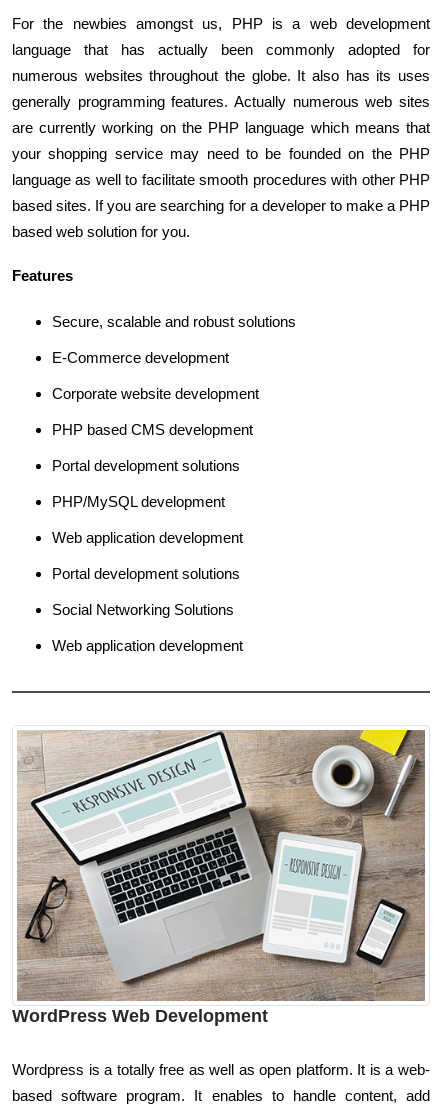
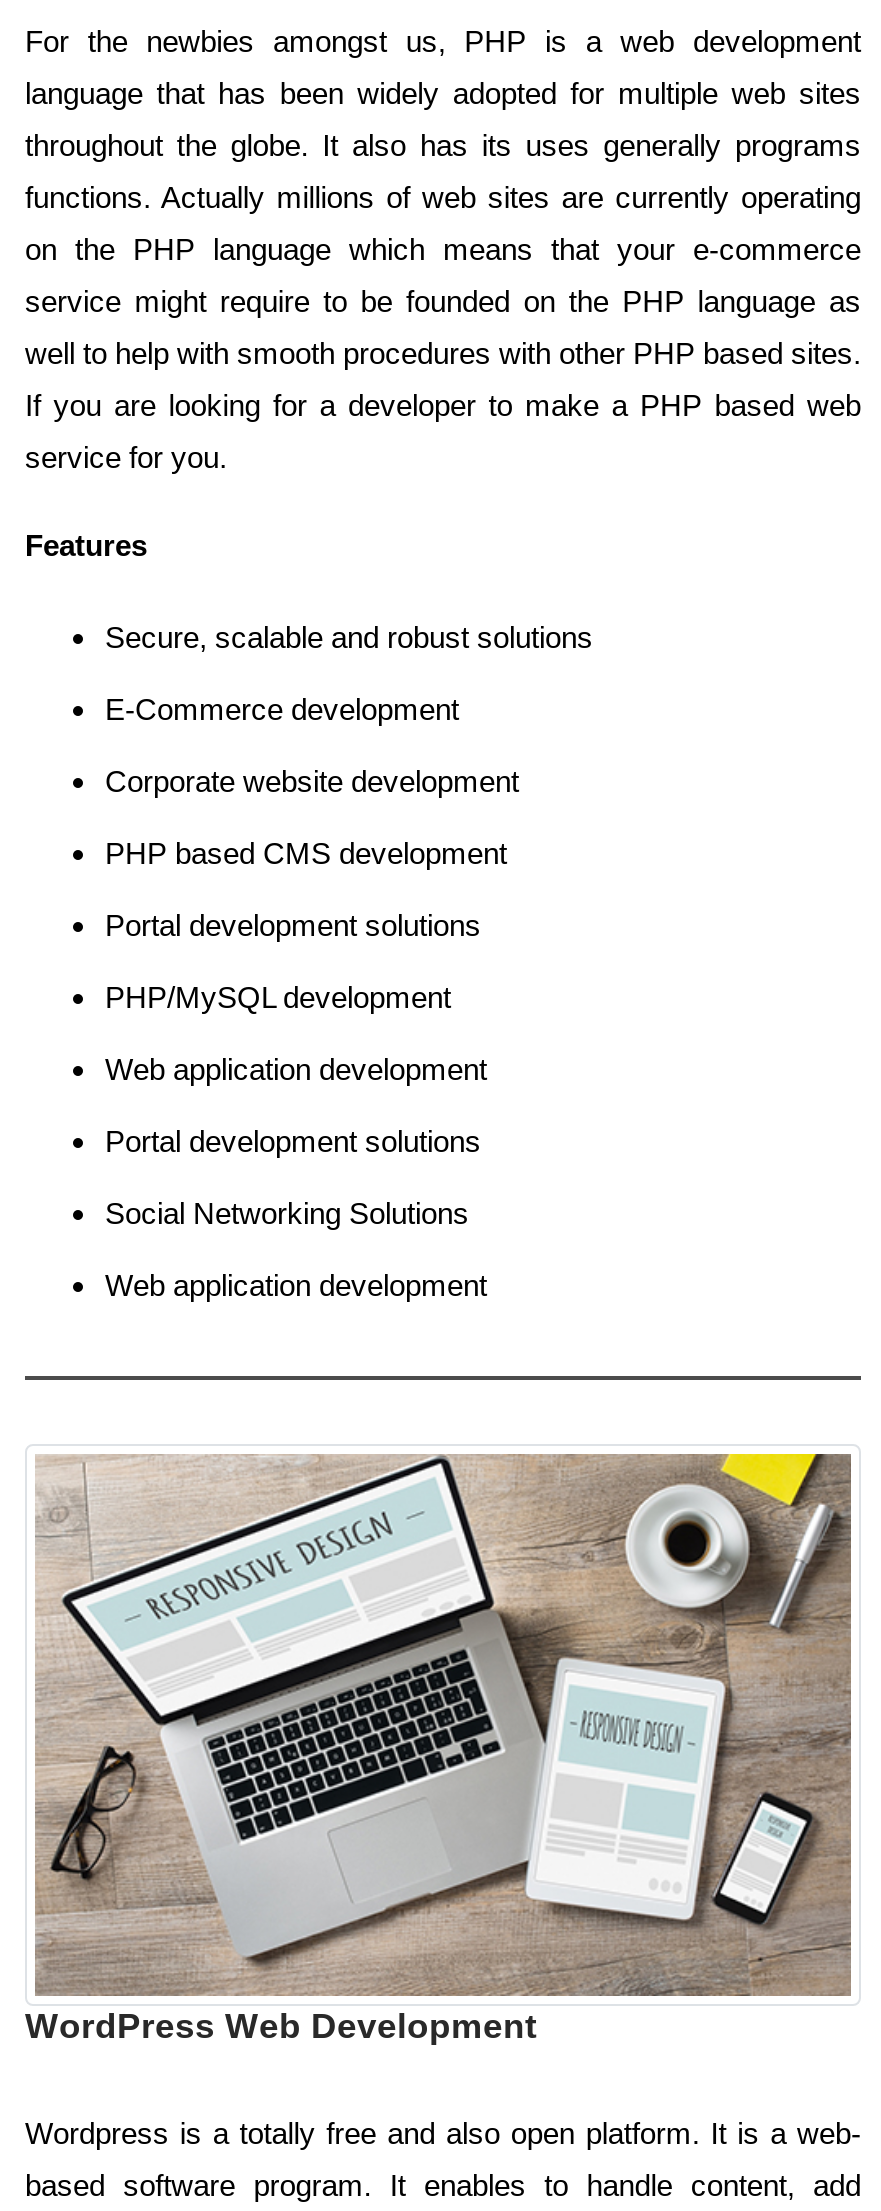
[12,41,430,58] language that has actually been commonly adopted for -> [25,76,861,110] language that has been widely adopted for multiple web sites
[12,67,430,84] numerous websites throughout the globe. It also has its uses -> [25,128,861,162] throughout the globe. It also has its uses generally programs
[12,93,430,110] generally programming features. Actually numerous web sites -> [25,180,861,214] functions. Actually millions of web sites are currently operating
[12,119,430,136] are currently working on the PHP language which means that -> [25,232,861,266] on the PHP language which means that your e-commerce
[12,145,430,162] your shopping service may need to be founded on the PHP -> [25,284,861,318] service might require to be founded on the PHP language as
[12,171,430,188] language as well to facilitate smooth procedures with other PHP -> [25,336,861,370] well to help with smooth procedures with other PHP based sites.
[12,197,430,214] based sites. If you are searching for a developer to make a PHP -> [25,388,861,422] If you are looking for a developer to make a PHP based web
[12,223,190,240] based web solution for you. -> [25,440,227,474] service for you.
[12,1061,430,1078] Wordpress is a totally free as well as open platform. It is a web- -> [25,2116,861,2150] Wordpress is a totally free and also open platform. It is a web-

